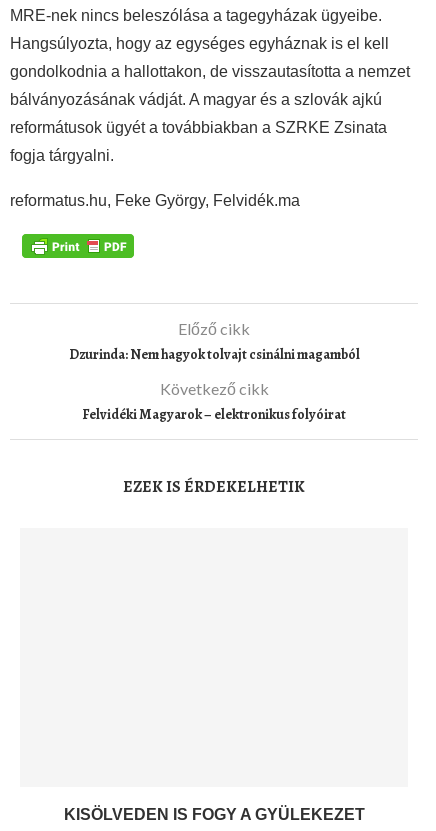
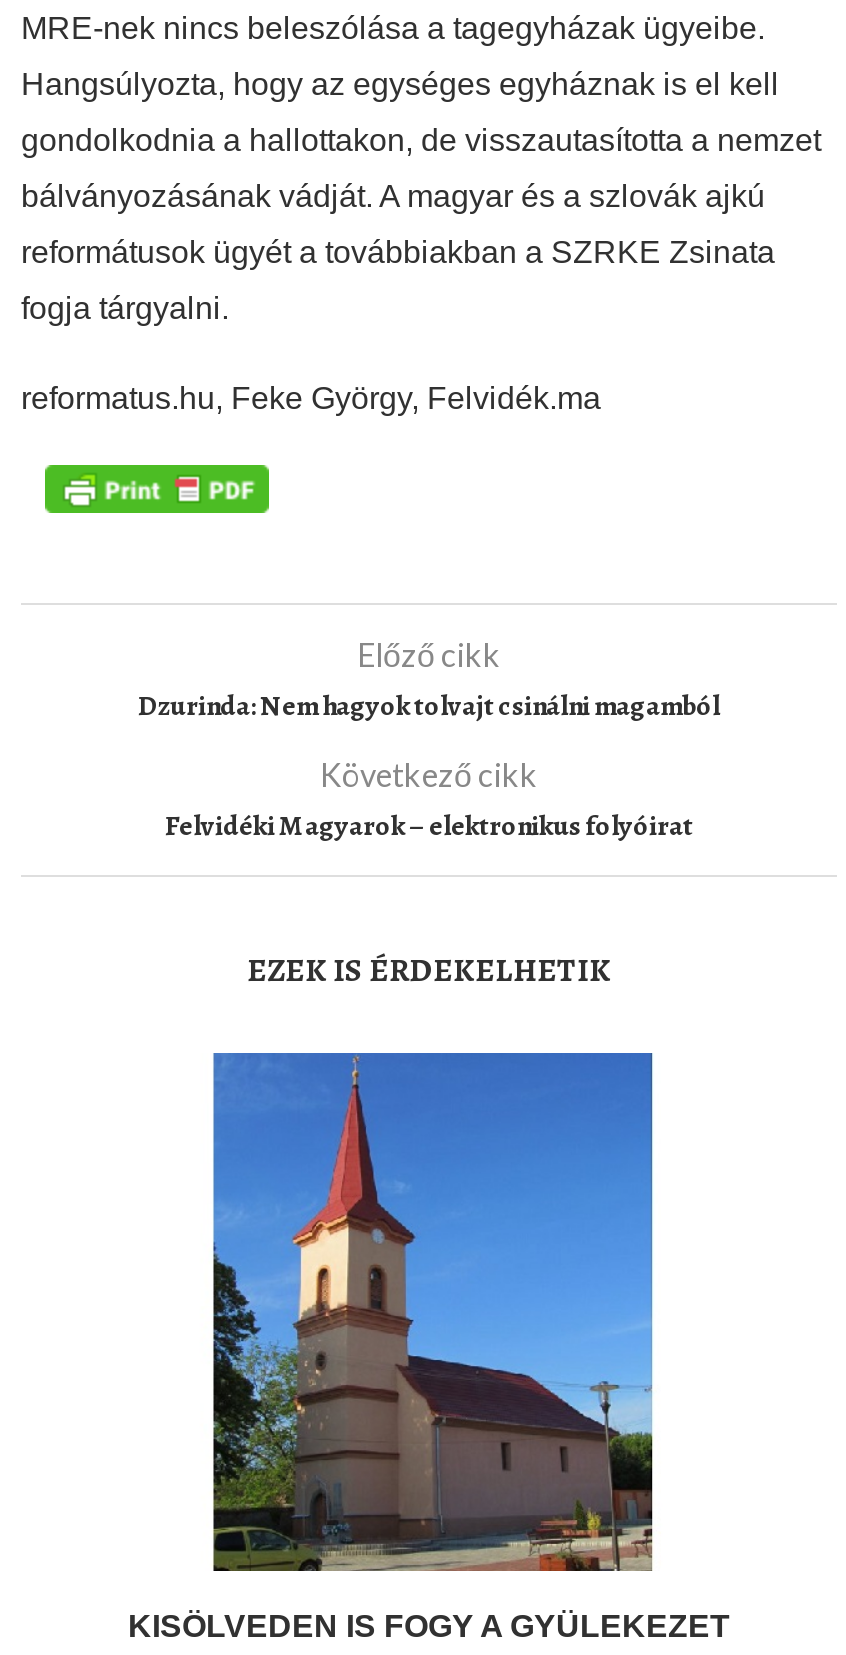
none -> [211,1051,655,1573] [image]

